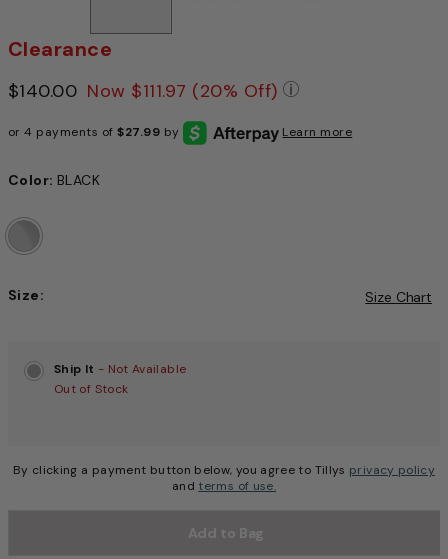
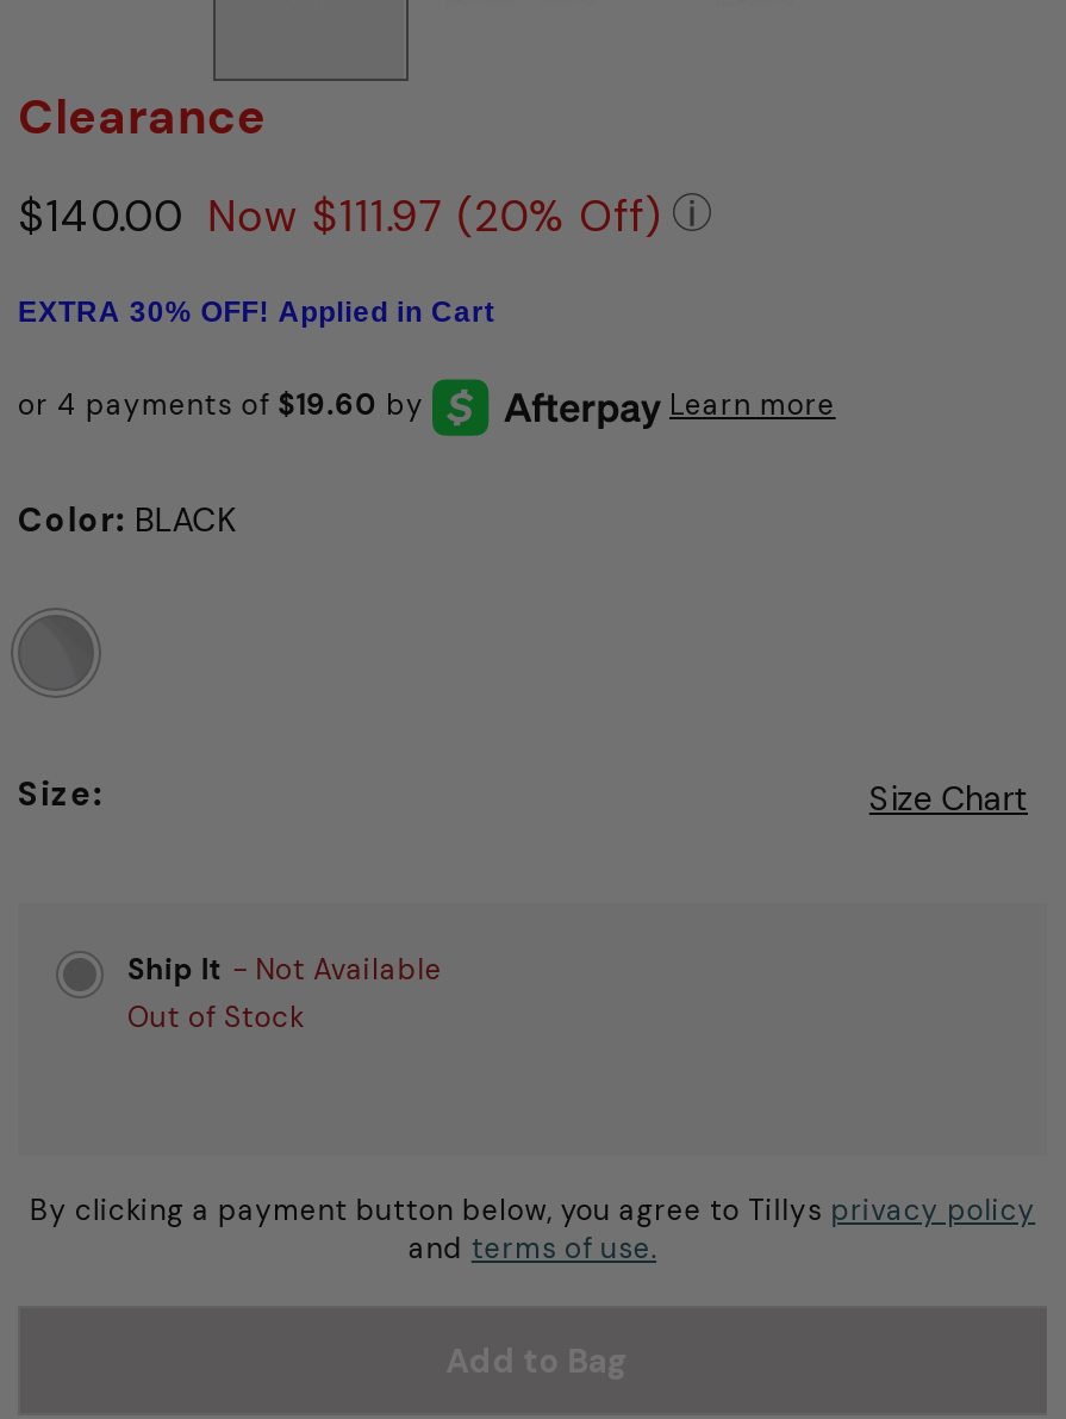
[8,124,183,140] or 4 payments of $27.99 by -> [18,294,495,423] EXTRA 30% OFF! Applied in Cart | or 4 payments of $19.60 by

